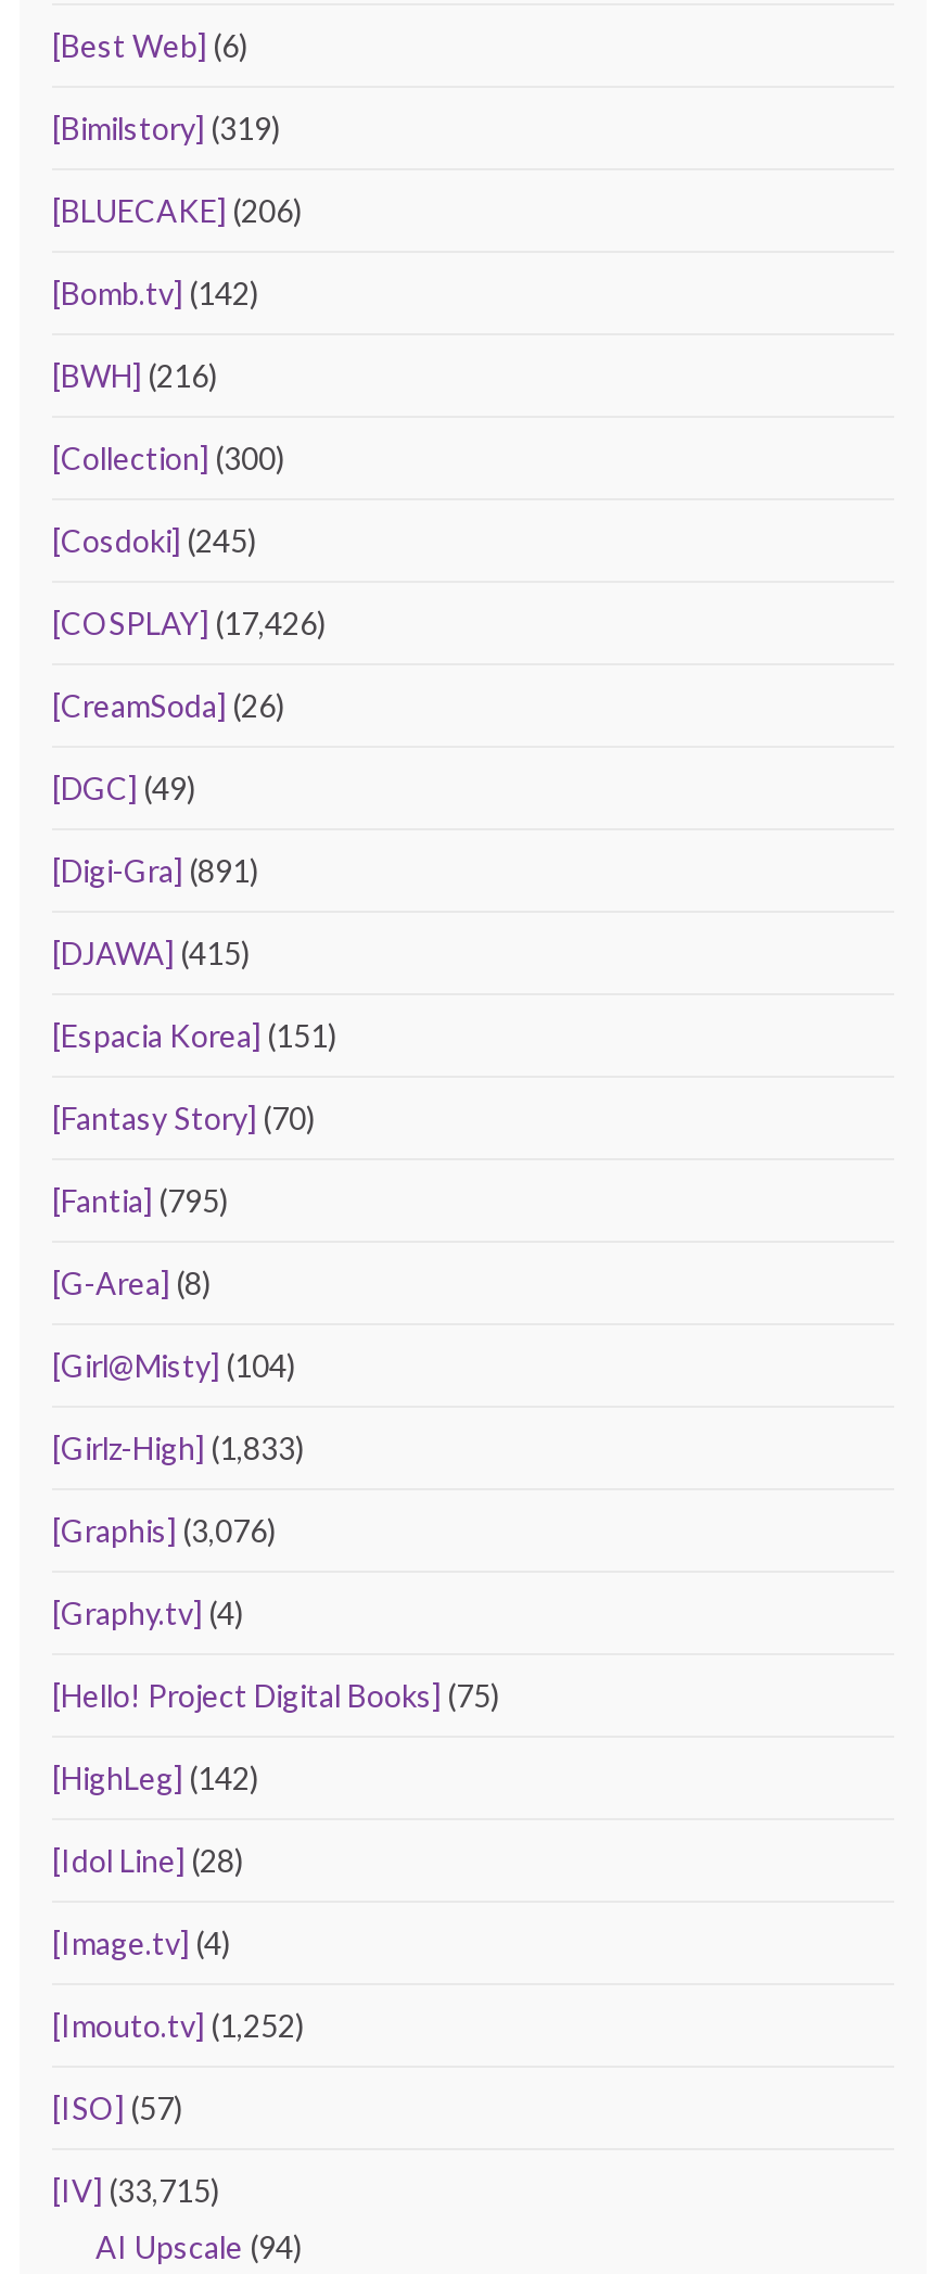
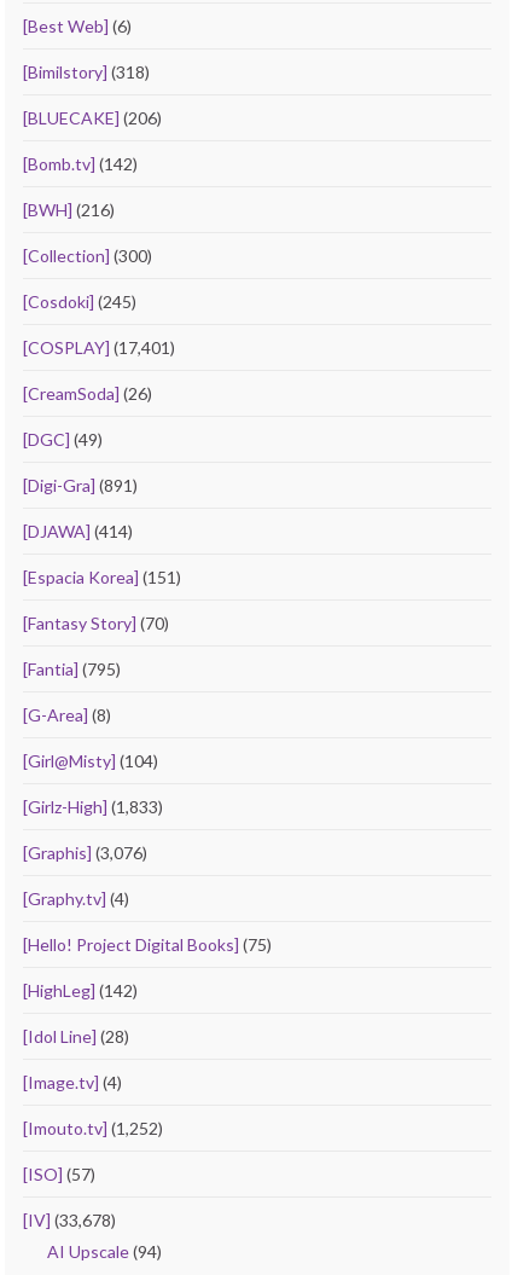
[52,109,280,146] [Bimilstory] (319) -> [23,61,150,82] [Bimilstory] (318)
[52,604,326,641] [COSPLAY] (17,426) -> [23,337,175,357] [COSPLAY] (17,401)
[52,934,250,971] [DJAWA] (415) -> [23,521,133,541] [DJAWA] (414)
[52,2171,219,2208] [IV] (33,715) -> [23,1209,116,1230] [IV] (33,678)

